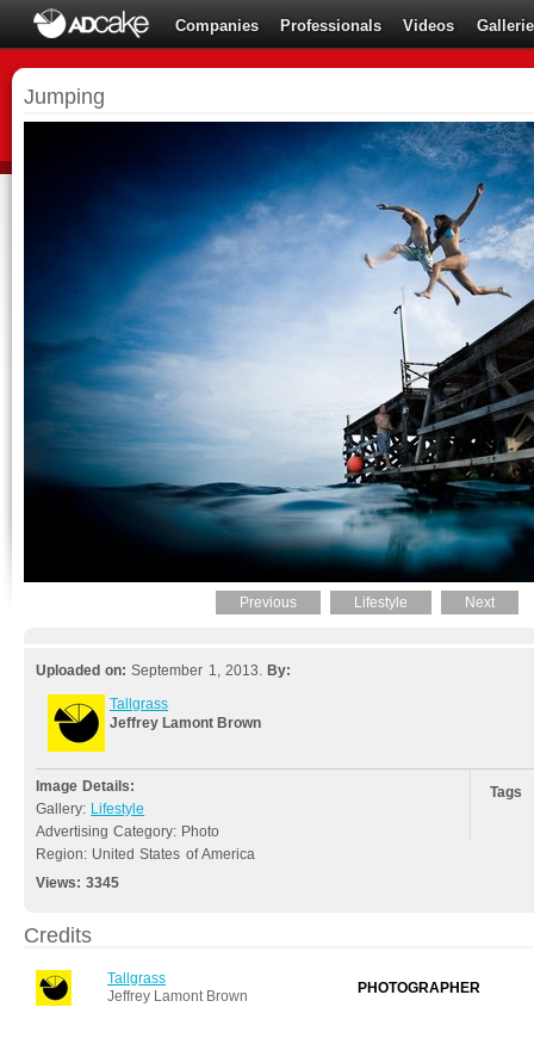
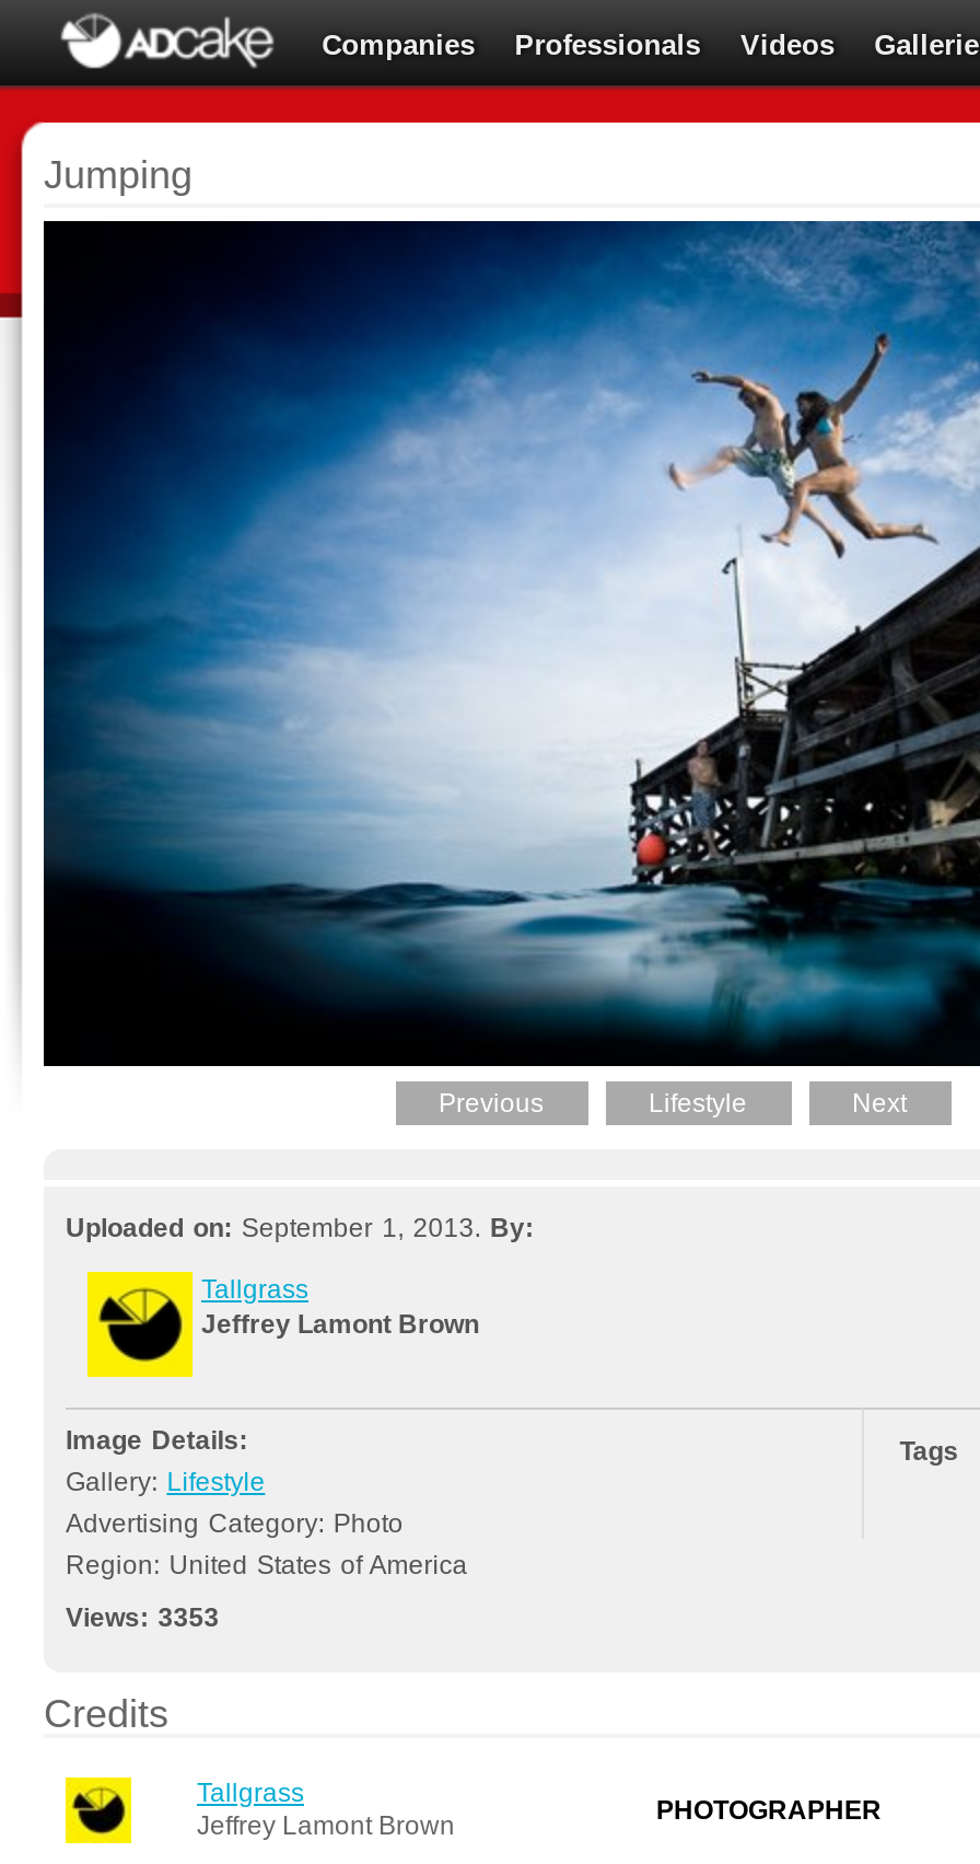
[36,875,119,891] Views: 3345 -> [66,1602,219,1633] Views: 3353

